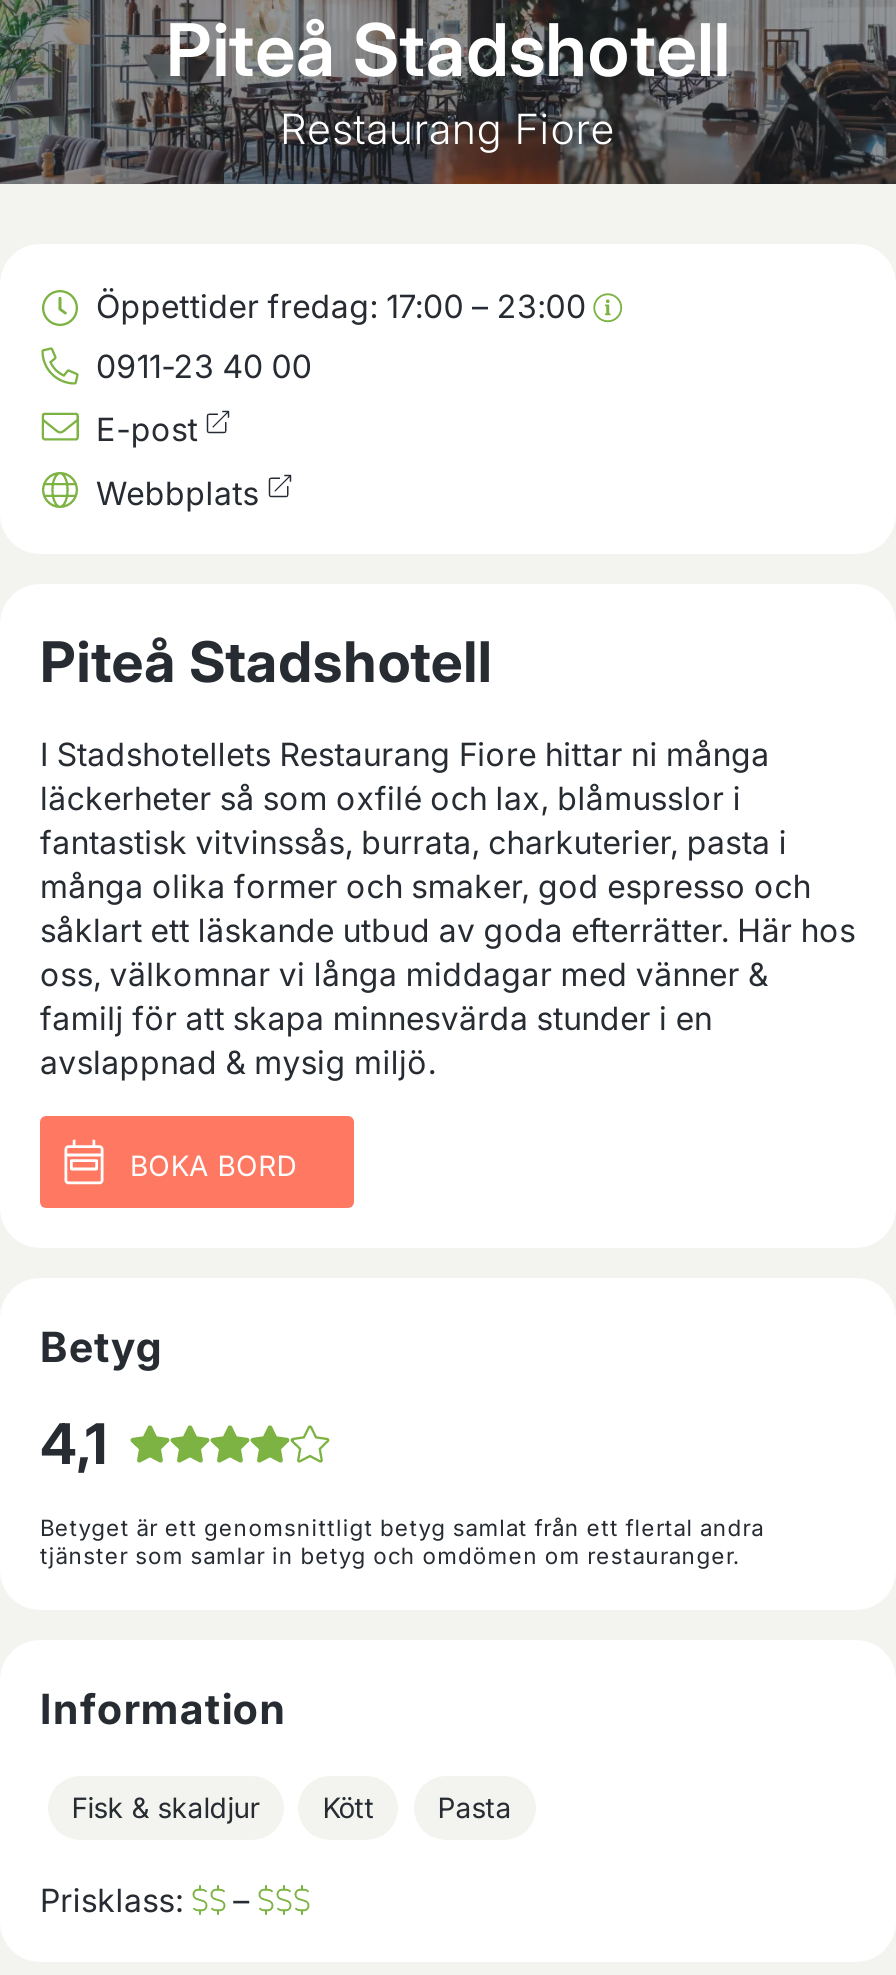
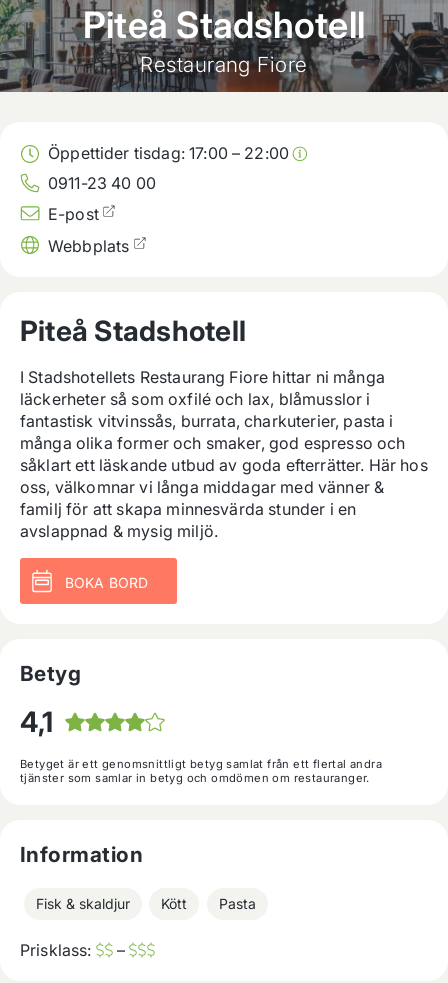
[96,286,586,326] Öppettider fredag: 17:00 – 23:00 -> [48,143,289,163] Öppettider tisdag: 17:00 – 22:00

